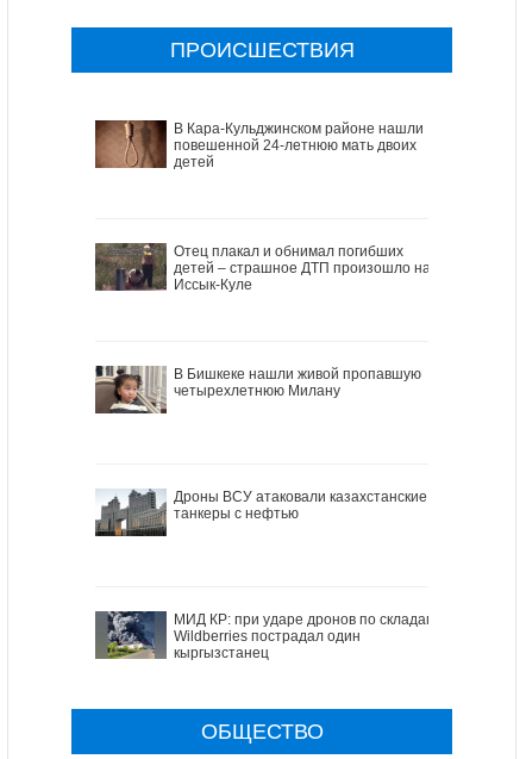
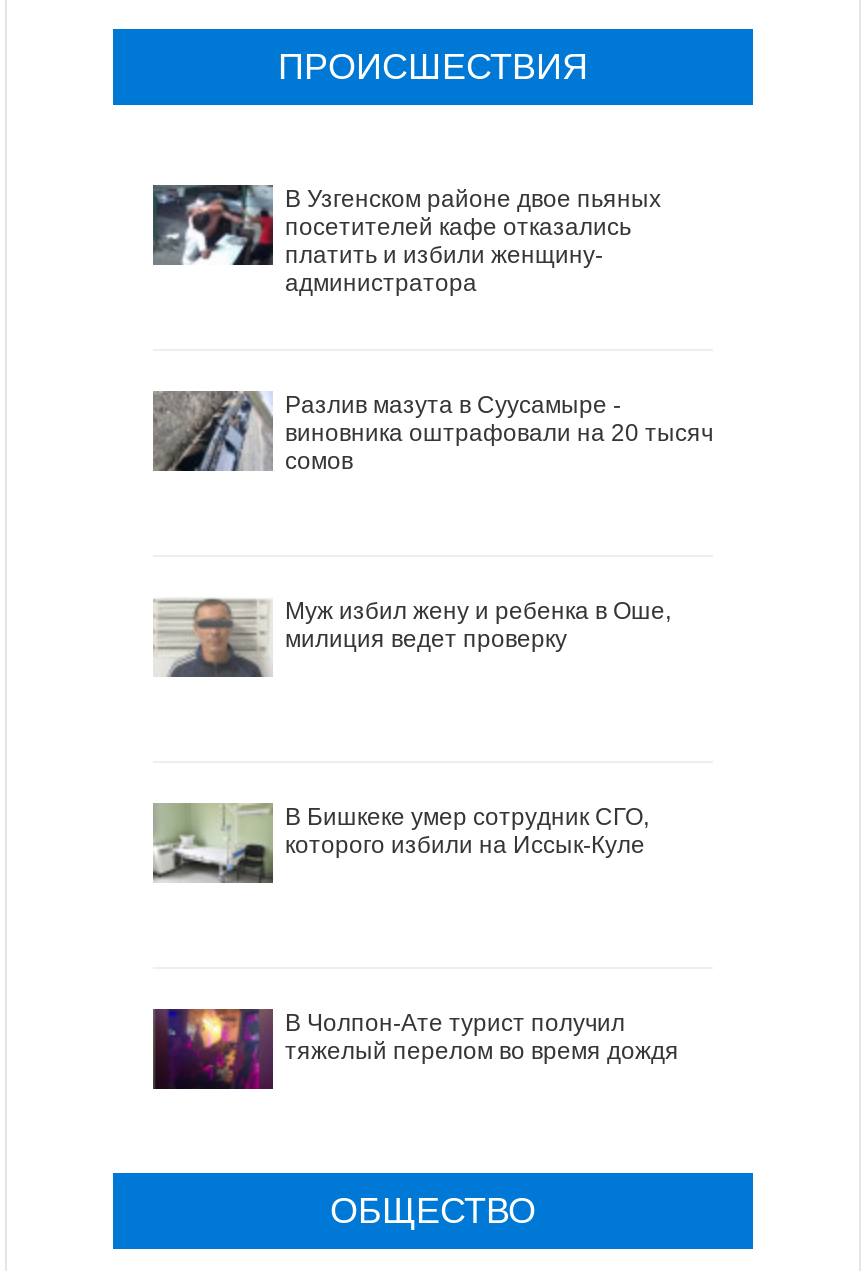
[95,120,424,170] [image] | В Кара-Кульджинском районе нашли | повешенной 24-летнюю мать двоих | детей -> [153,185,661,297] [image] | В Узгенском районе двое пьяных | посетителей кафе отказались | платить и избили женщину- | администратора
[96,243,431,293] [image] | Отец плакал и обнимал погибших | детей – страшное ДТП произошло на | Иссык-Куле -> [153,391,713,475] [image] | Разлив мазута в Суусамыре - | виновника оштрафовали на 20 тысяч | сомов
[94,365,421,415] [image] | В Бишкеке нашли живой пропавшую | четырехлетнюю Милану -> [153,597,671,677] [image] | Муж избил жену и ребенка в Оше, | милиция ведет проверку
[95,488,427,537] [image] | Дроны ВСУ атаковали казахстанские | танкеры с нефтью -> [153,803,649,883] [image] | В Бишкеке умер сотрудник СГО, | которого избили на Иссык-Куле
[95,610,436,661] [image] | МИД КР: при ударе дронов по складам | Wildberries пострадал один | кыргызстанец -> [155,1007,679,1091] [image] | В Чолпон-Ате турист получил | тяжелый перелом во время дождя

